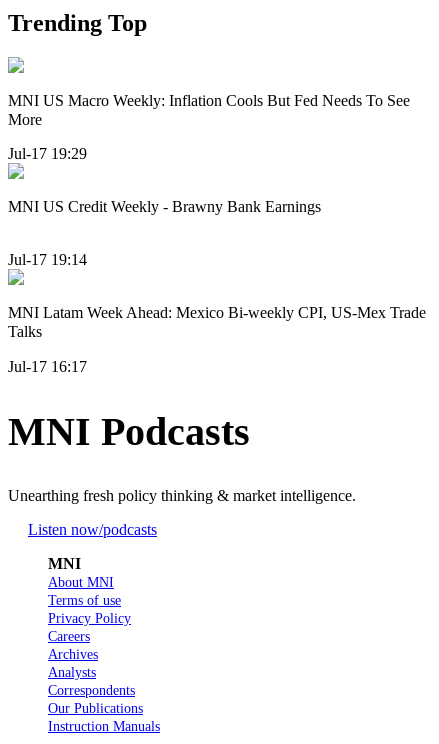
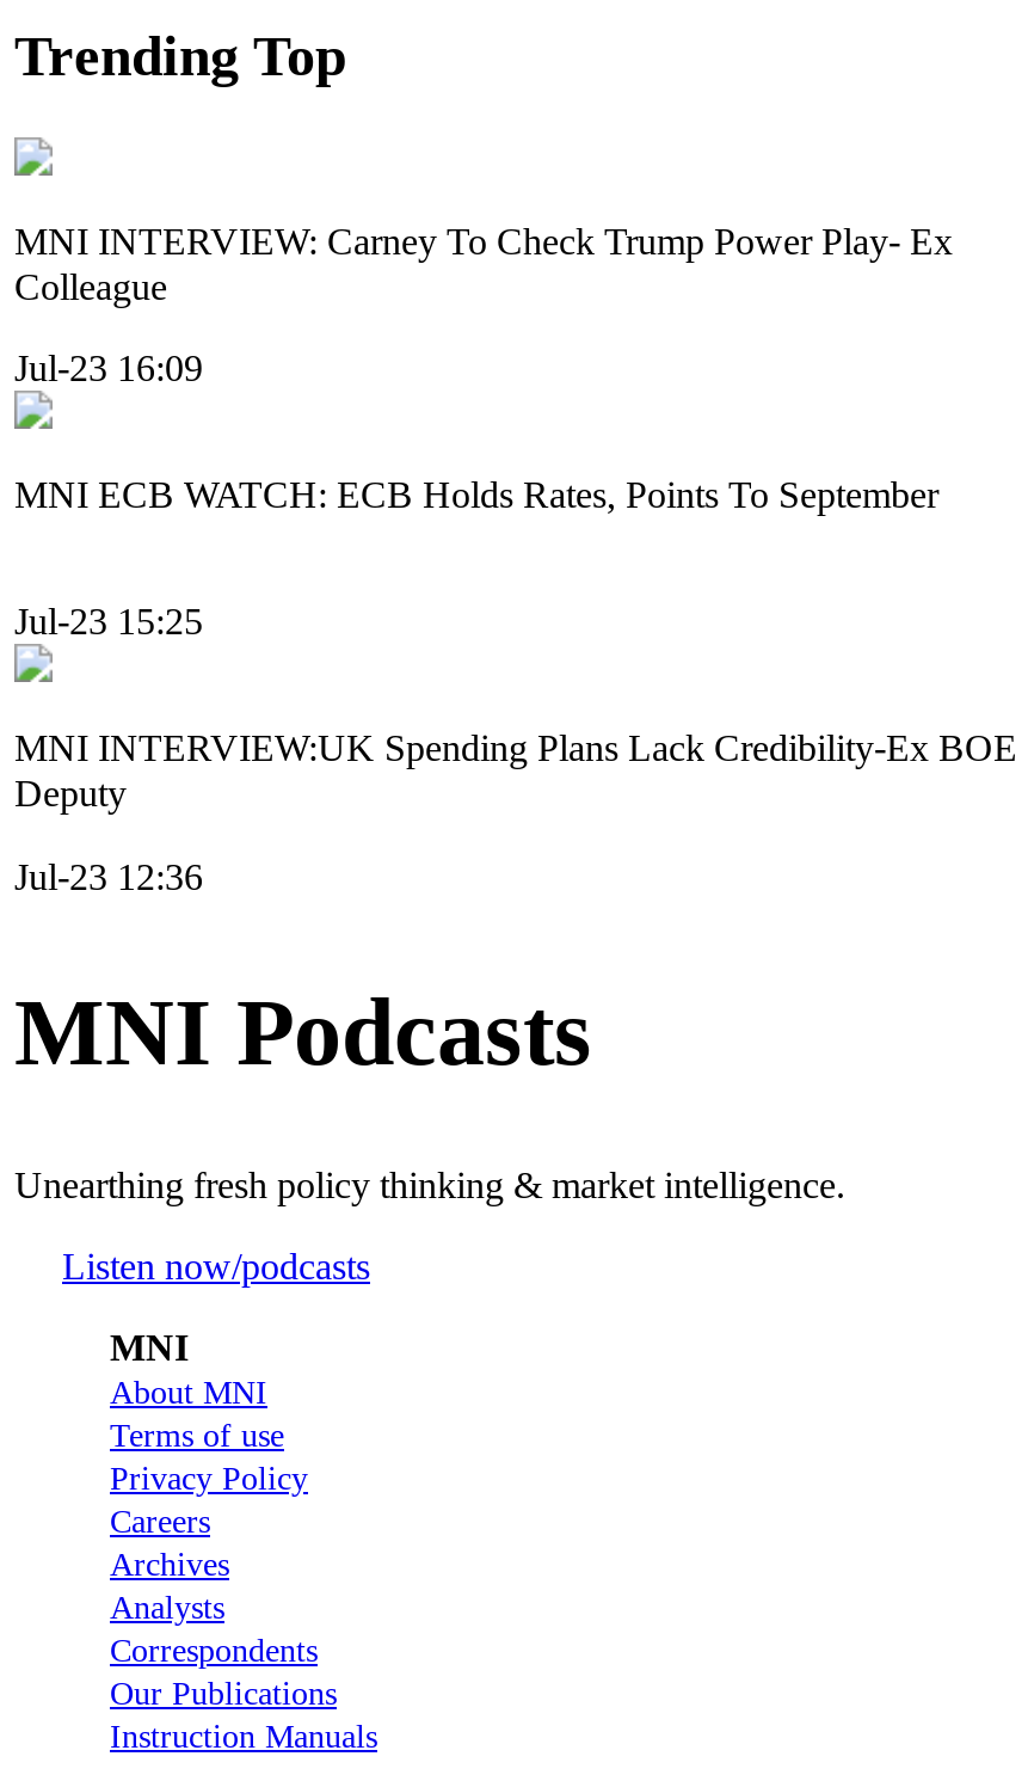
[8,92,410,128] MNI US Macro Weekly: Inflation Cools But Fed Needs To See | More -> [14,220,953,306] MNI INTERVIEW: Carney To Check Trump Power Play- Ex | Colleague
[8,145,87,162] Jul-17 19:29 -> [14,348,203,388] Jul-23 16:09
[8,198,321,215] MNI US Credit Weekly - Brawny Bank Earnings -> [14,474,938,515] MNI ECB WATCH: ECB Holds Rates, Points To September
[8,251,87,268] Jul-17 19:14 -> [14,602,203,642] Jul-23 15:25
[8,304,426,340] MNI Latam Week Ahead: Mexico Bi-weekly CPI, US-Mex Trade | Talks -> [14,728,1017,814] MNI INTERVIEW:UK Spending Plans Lack Credibility-Ex BOE | Deputy
[8,358,87,375] Jul-17 16:17 -> [14,856,203,897] Jul-23 12:36

